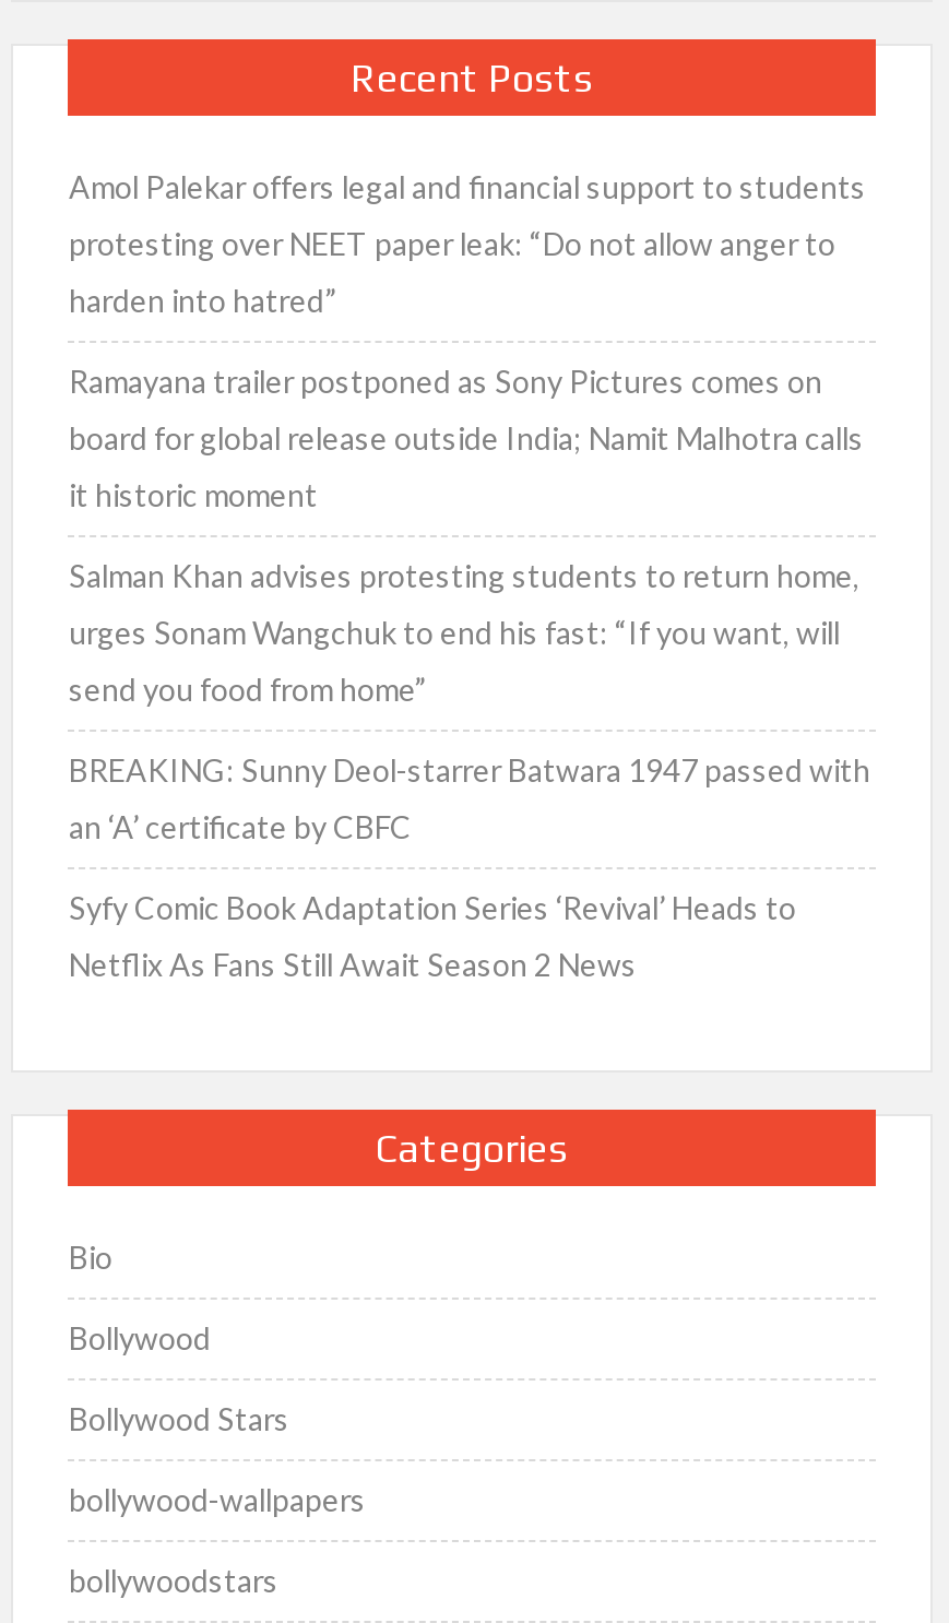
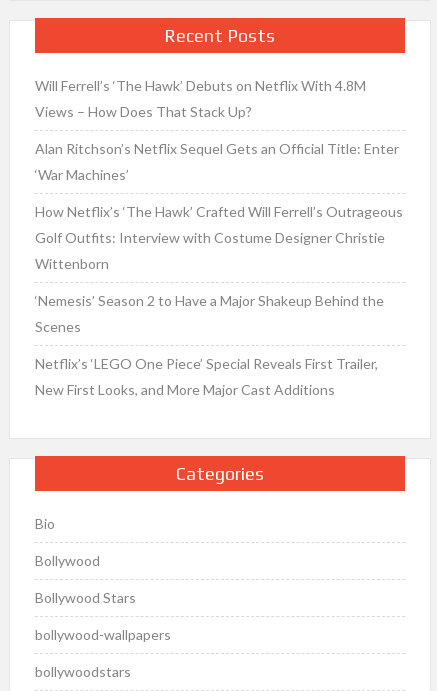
[69,169,870,983] Amol Palekar offers legal and financial support to students | protesting over NEET paper leak: “Do not allow anger to | harden into hatred” | Ramayana trailer postponed as Sony Pictures comes on | board for global release outside India; Namit Malhotra calls | it historic moment | Salman Khan advises protesting students to return home, | urges Sonam Wangchuk to end his fast: “If you want, will | send you food from home” | BREAKING: Sunny Deol-starrer Batwara 1947 passed with | an ‘A’ certificate by CBFC | Syfy Comic Book Adaptation Series ‘Revival’ Heads to | Netflix As Fans Still Await Season 2 News -> [35,77,403,398] Will Ferrell’s ‘The Hawk’ Debuts on Netflix With 4.8M | Views – How Does That Stack Up? | Alan Ritchson’s Netflix Sequel Gets an Official Title: Enter | ‘War Machines’ | How Netflix’s ‘The Hawk’ Crafted Will Ferrell’s Outrageous | Golf Outfits: Interview with Costume Designer Christie | Wittenborn | ‘Nemesis’ Season 2 to Have a Major Shakeup Behind the | Scenes | Netflix’s ‘LEGO One Piece’ Special Reveals First Trailer, | New First Looks, and More Major Cast Additions

